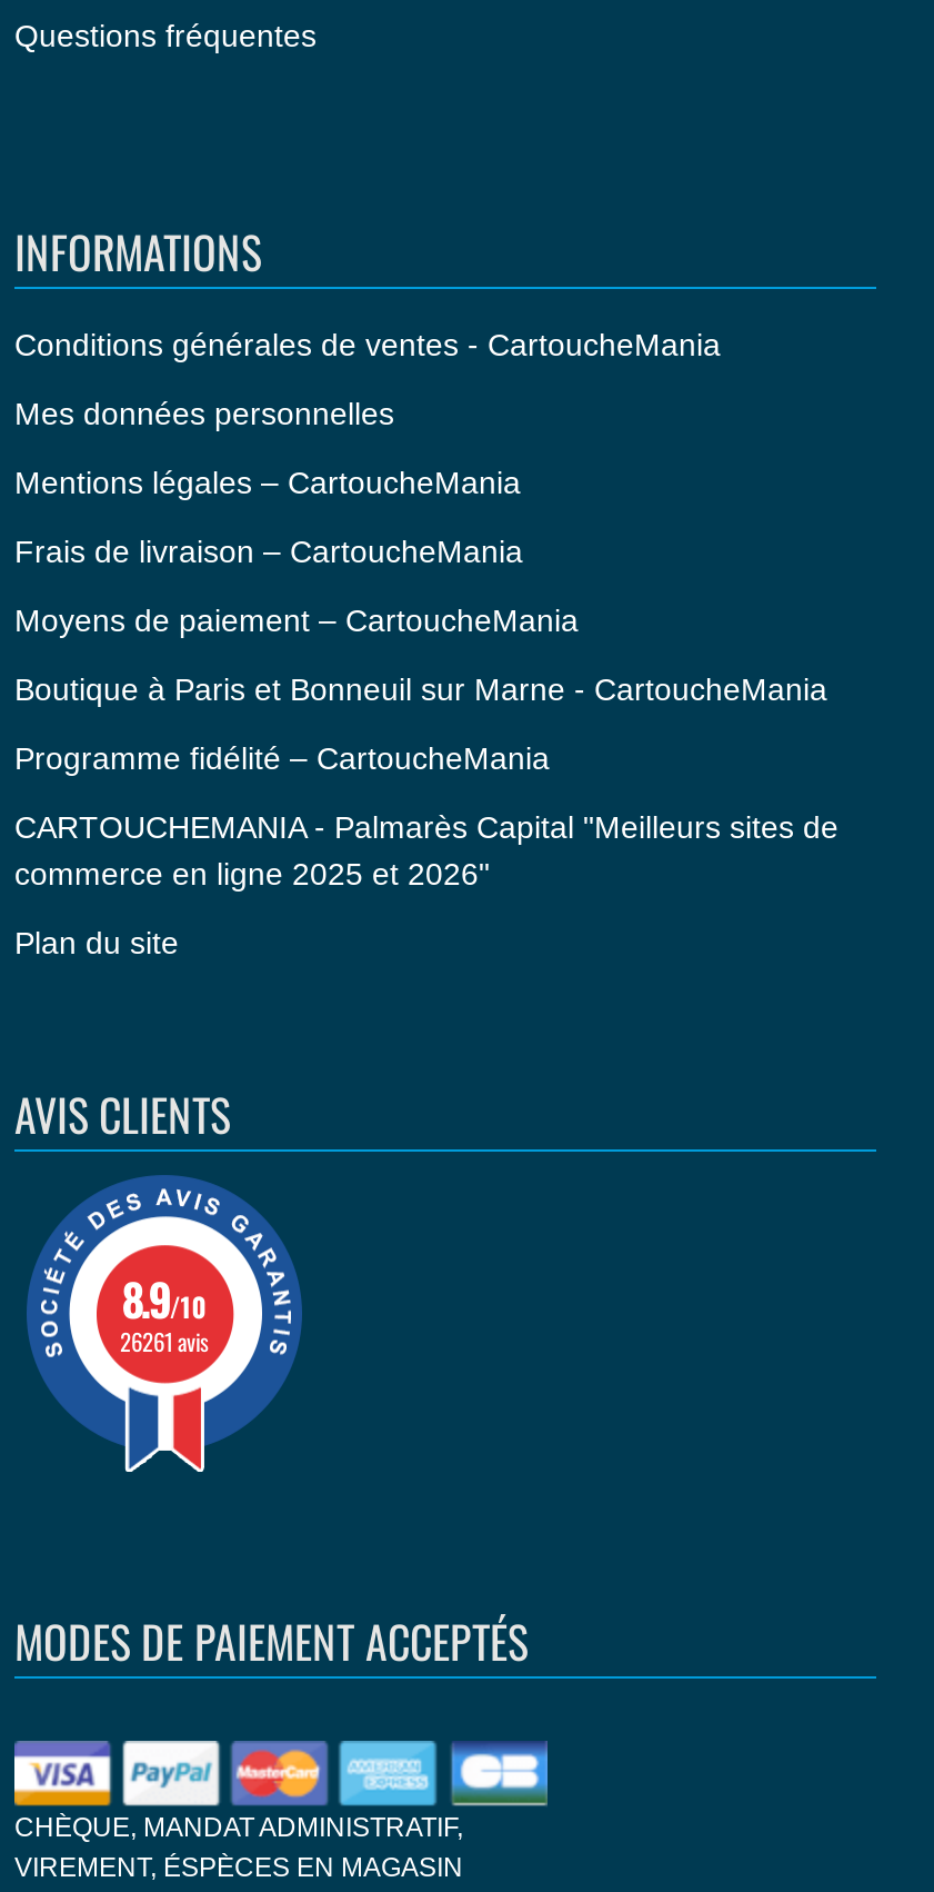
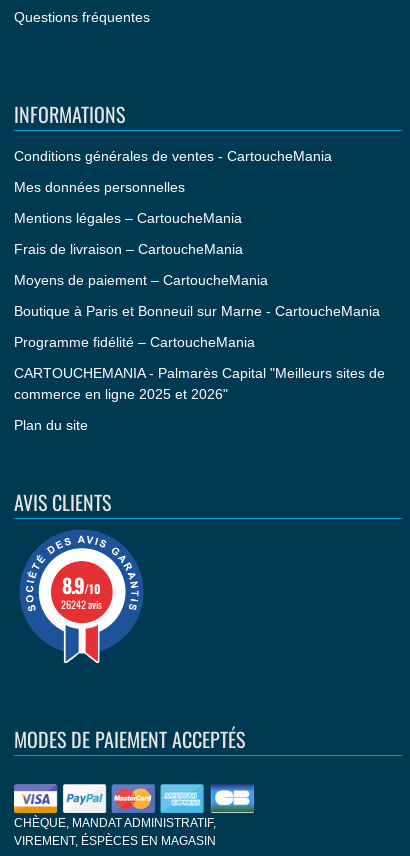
[120,1322,209,1358] 26261 avis -> [61,596,102,612] 26242 avis

